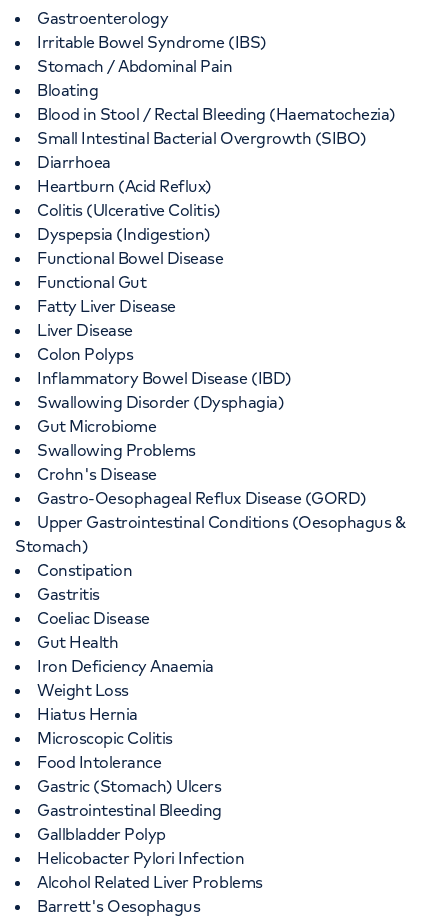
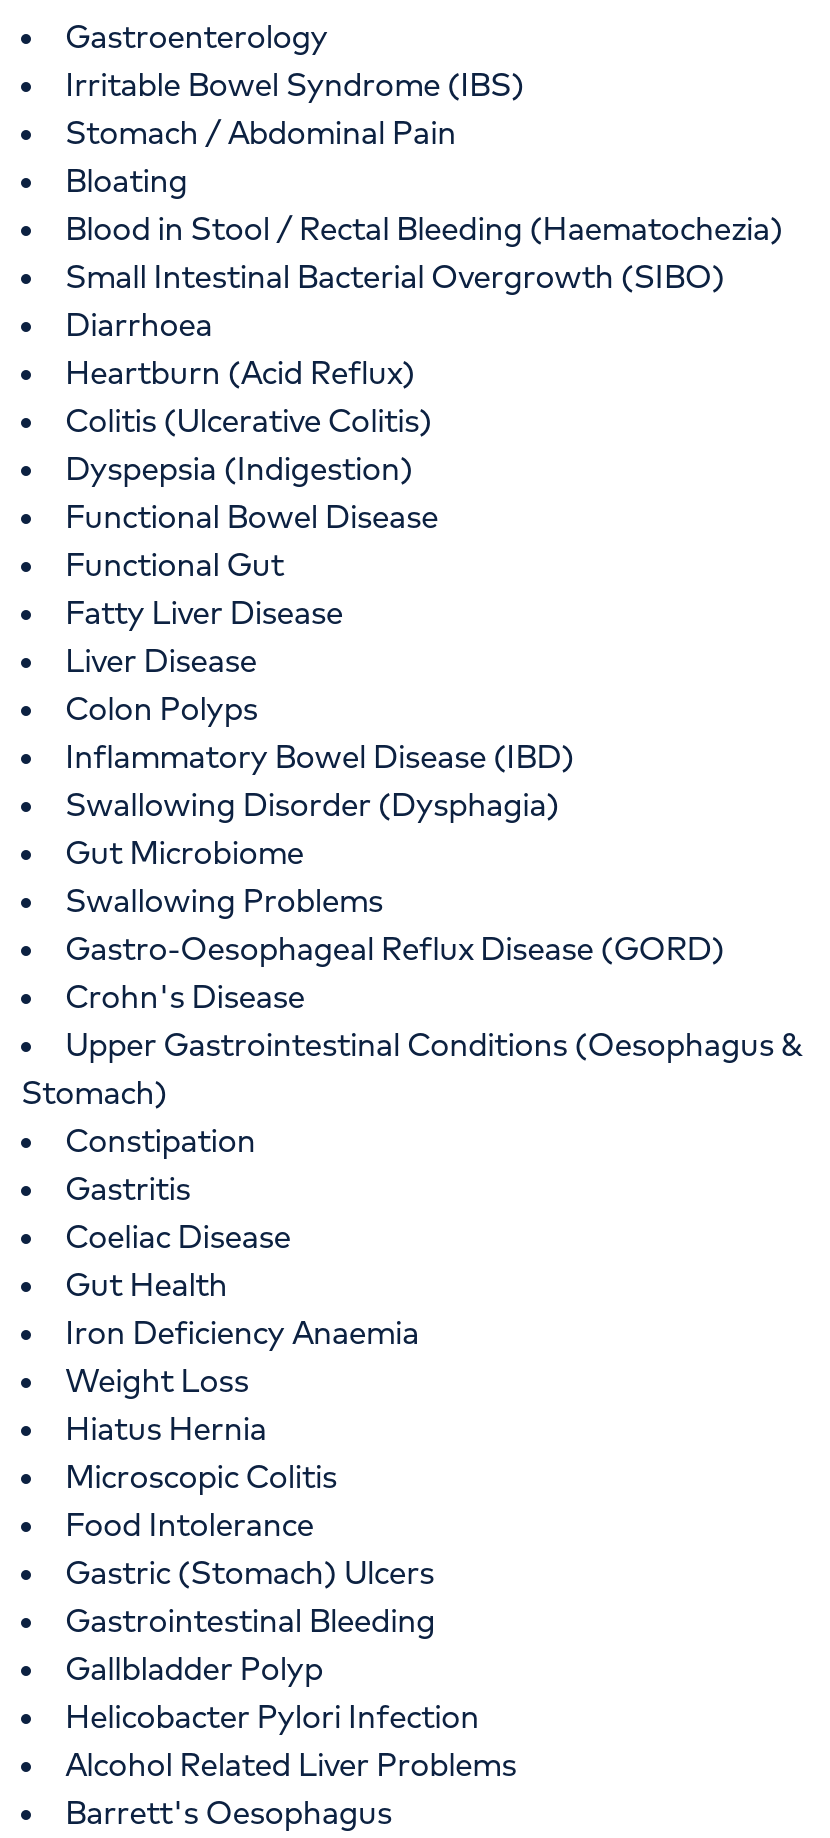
moved [37,464,157,484] -> [65,976,305,1016]: Crohn's Disease
moved [37,488,367,508] -> [65,928,725,968]: Gastro-Oesophageal Reflux Disease (GORD)

